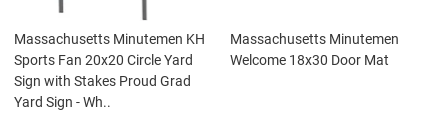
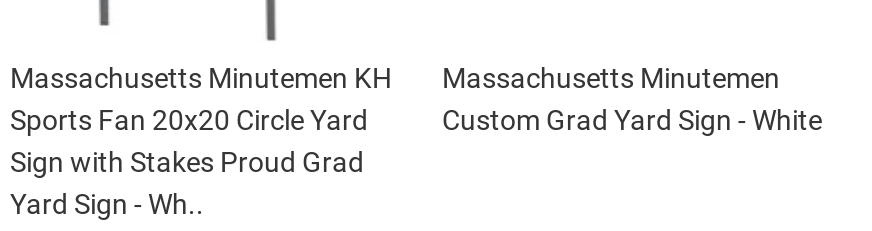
[230,52,389,68] Welcome 18x30 Door Mat -> [442,104,822,136] Custom Grad Yard Sign - White

